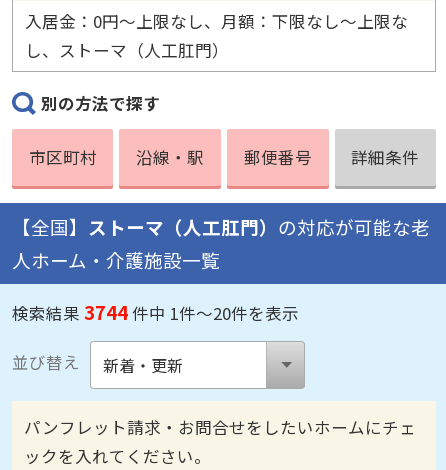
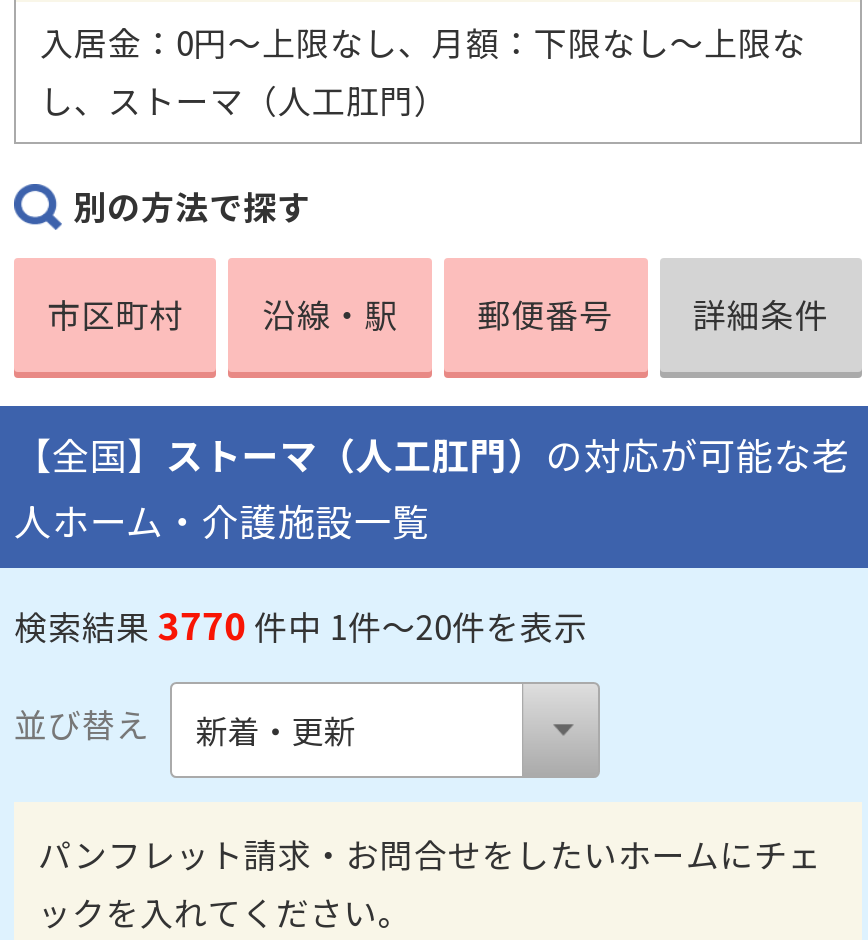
[12,299,299,325] 検索結果3744件中 1件～20件を表示 -> [14,599,588,651] 検索結果3770件中 1件～20件を表示

